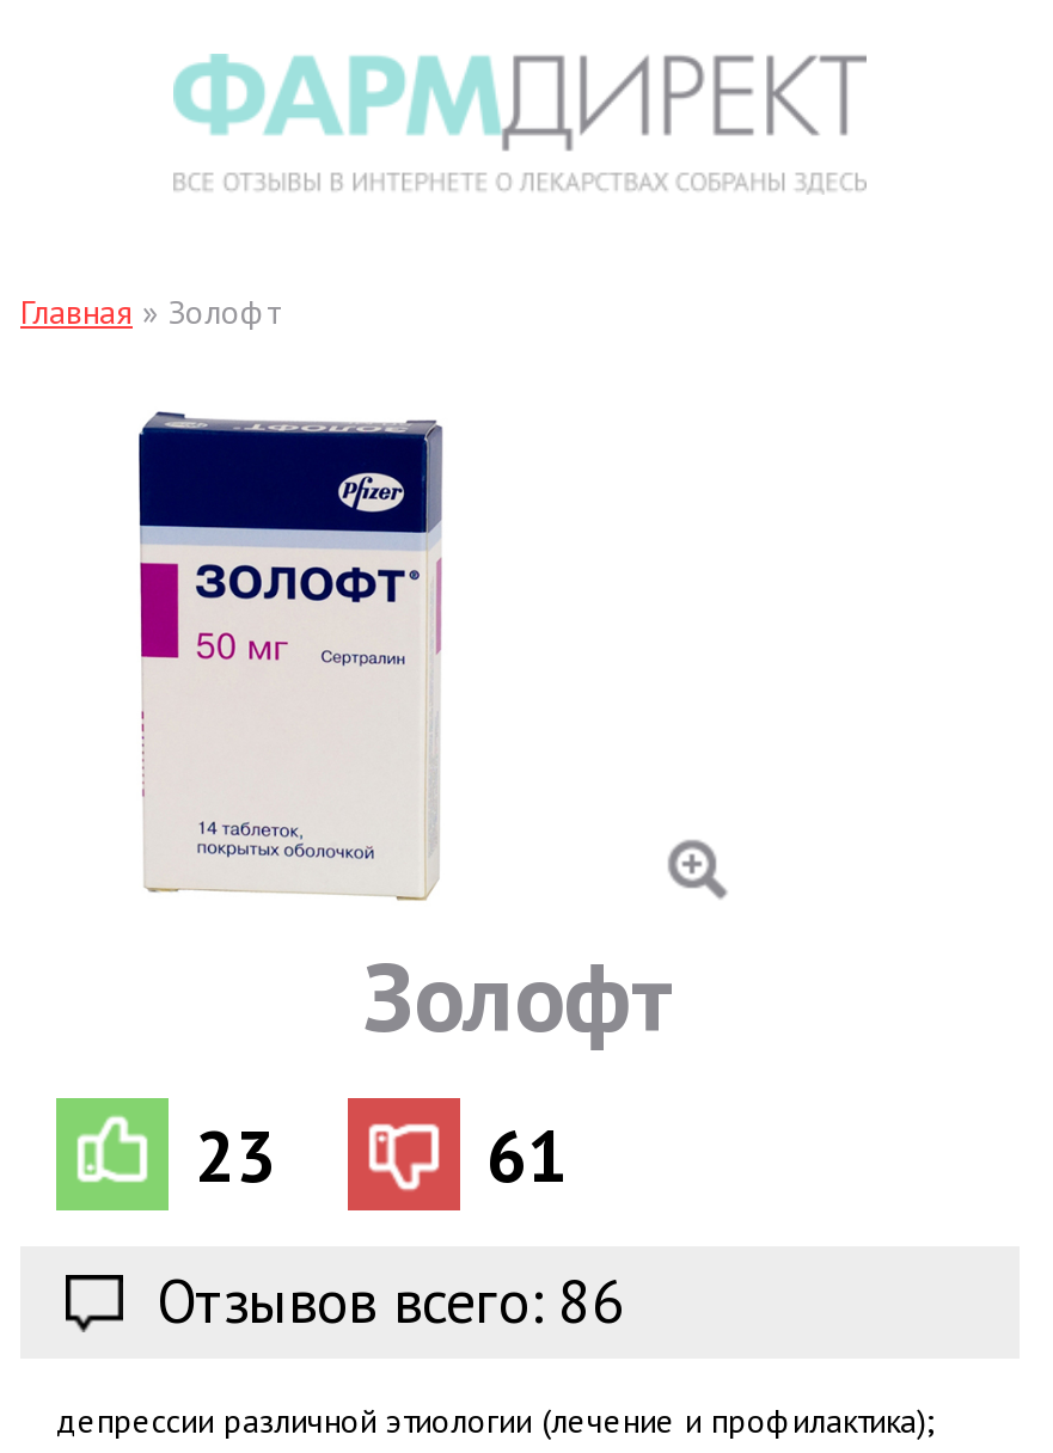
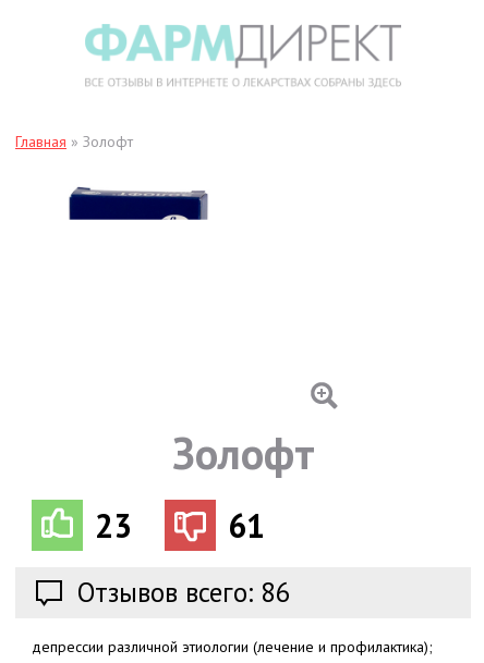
[137,482,443,902] [image] -> none

